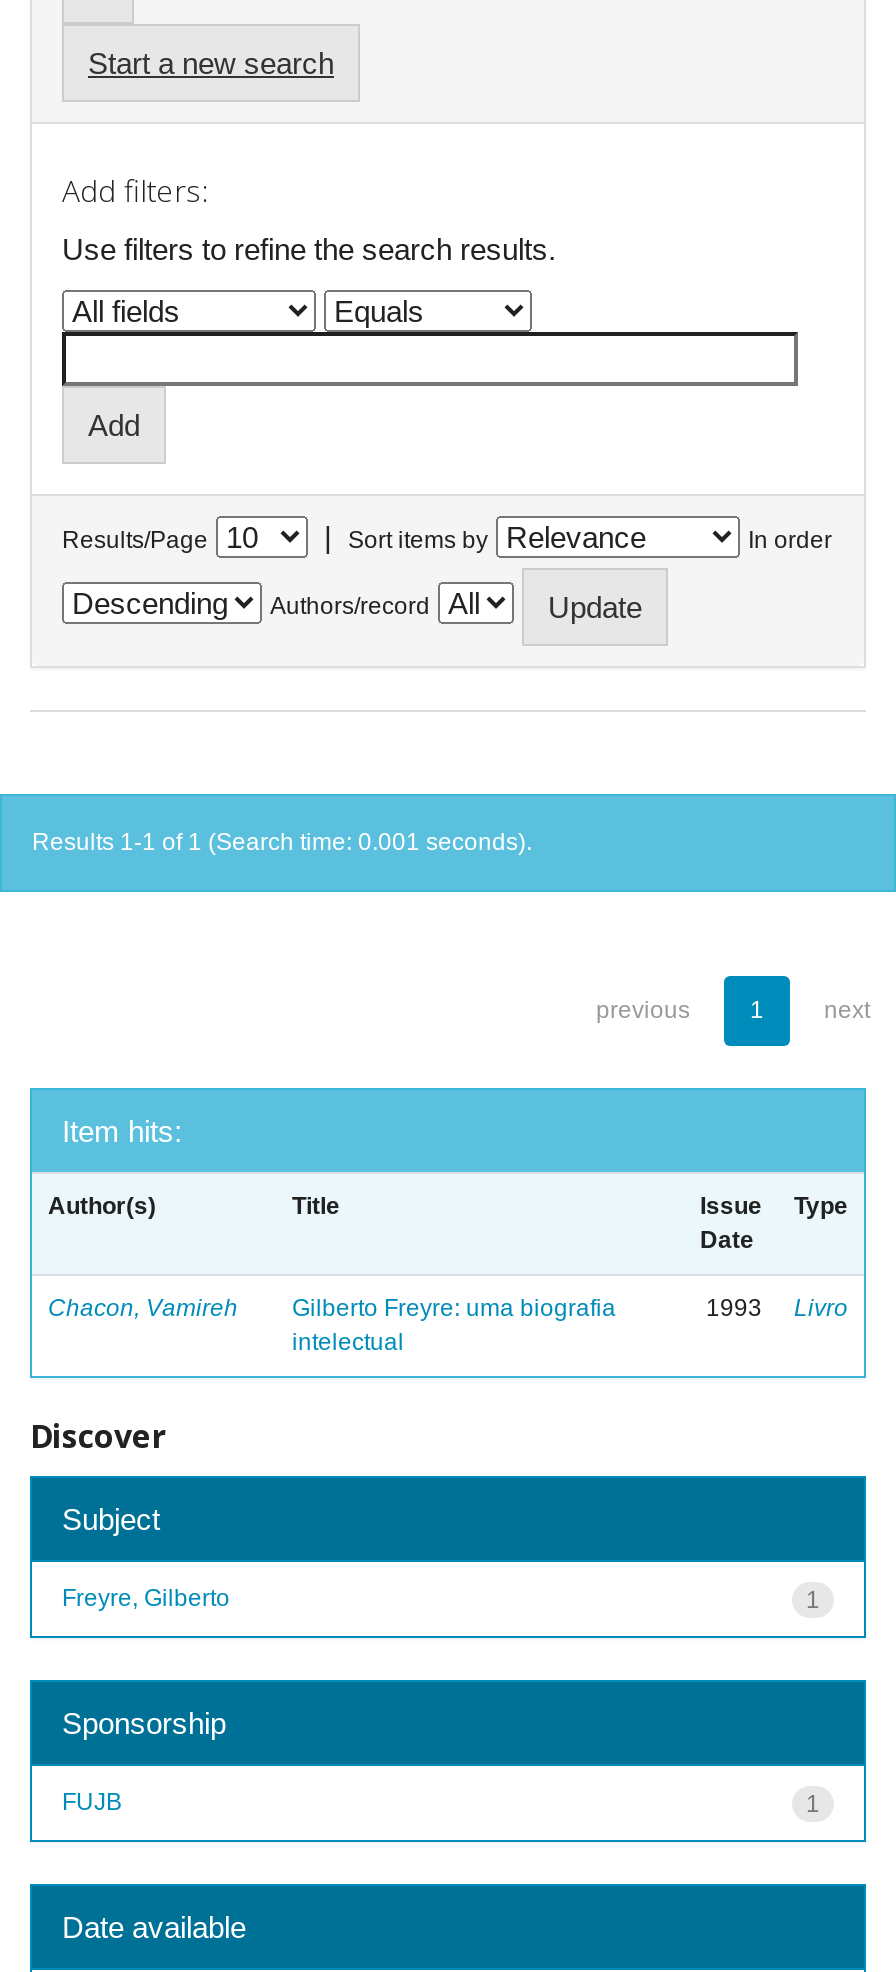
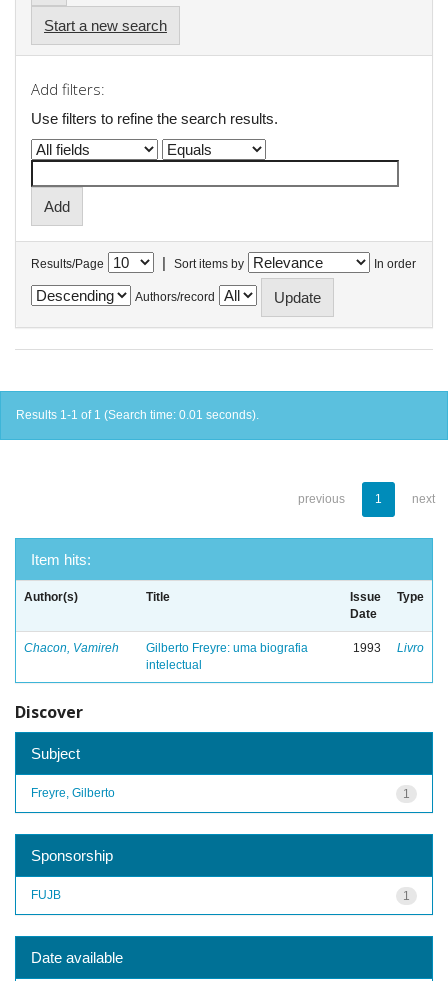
[32,828,532,856] Results 1-1 of 1 (Search time: 0.001 seconds). -> [16,408,259,422] Results 1-1 of 1 (Search time: 0.01 seconds).

